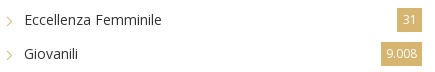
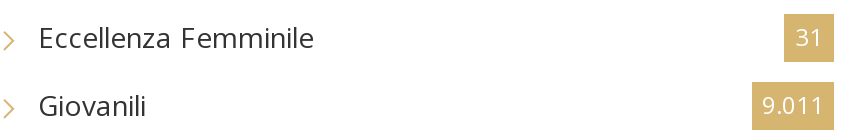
[386,45,417,62] 9.008 -> [762,87,824,121] 9.011

